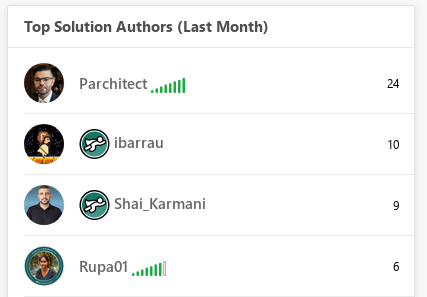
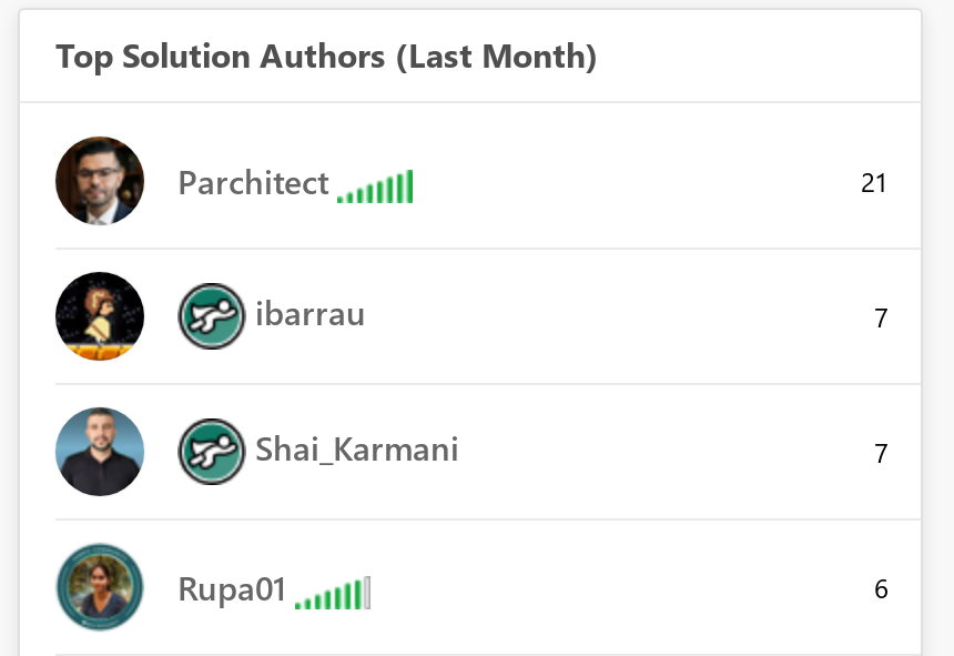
[387,75,399,91] 24 -> [861,164,887,199] 21
[387,136,399,152] 10 -> [874,299,887,335] 7
[393,197,399,213] 9 -> [874,434,887,470] 7

